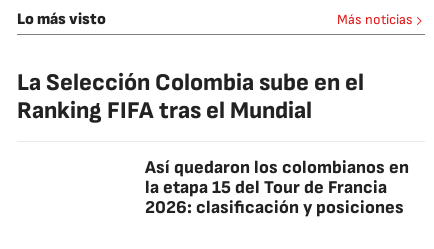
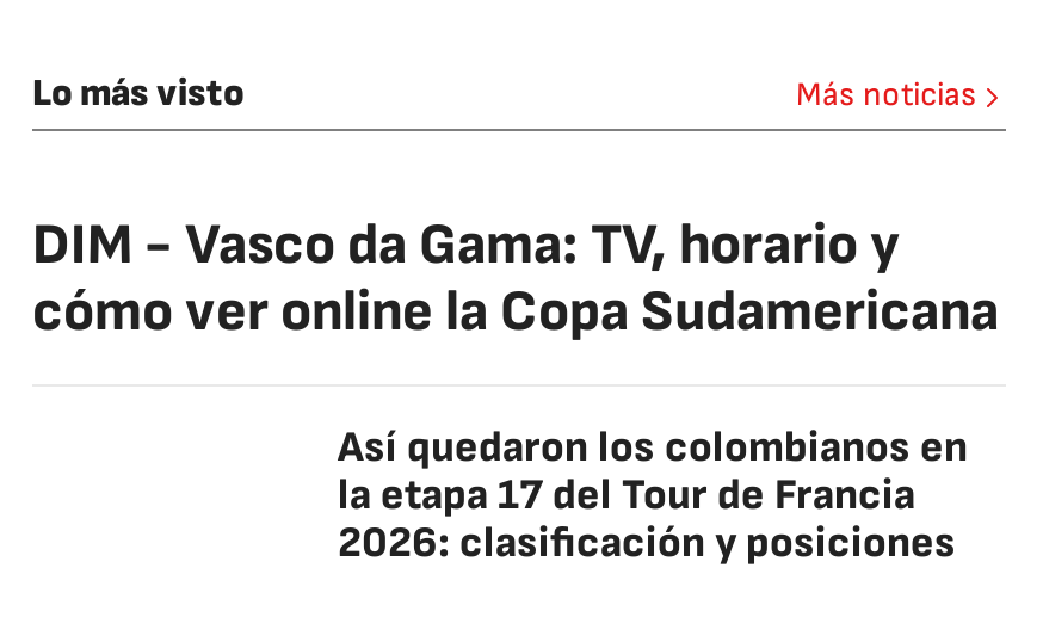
[17,68,364,125] La Selección Colombia sube en el | Ranking FIFA tras el Mundial -> [32,210,999,346] DIM - Vasco da Gama: TV, horario y | cómo ver online la Copa Sudamericana
[145,177,387,198] la etapa 15 del Tour de Francia -> [338,470,915,520] la etapa 17 del Tour de Francia

